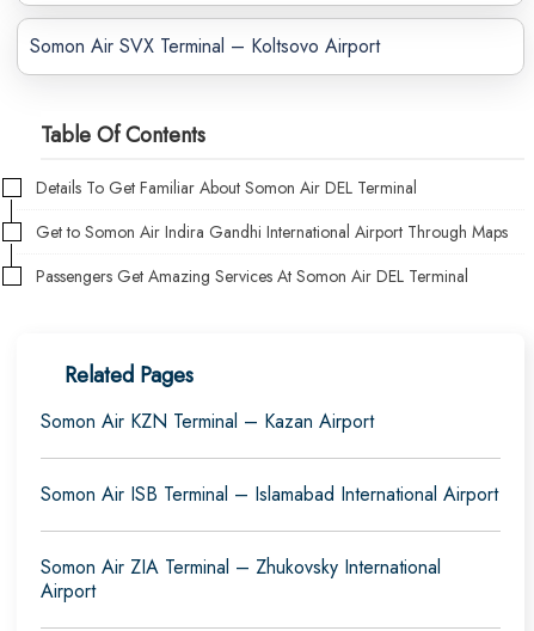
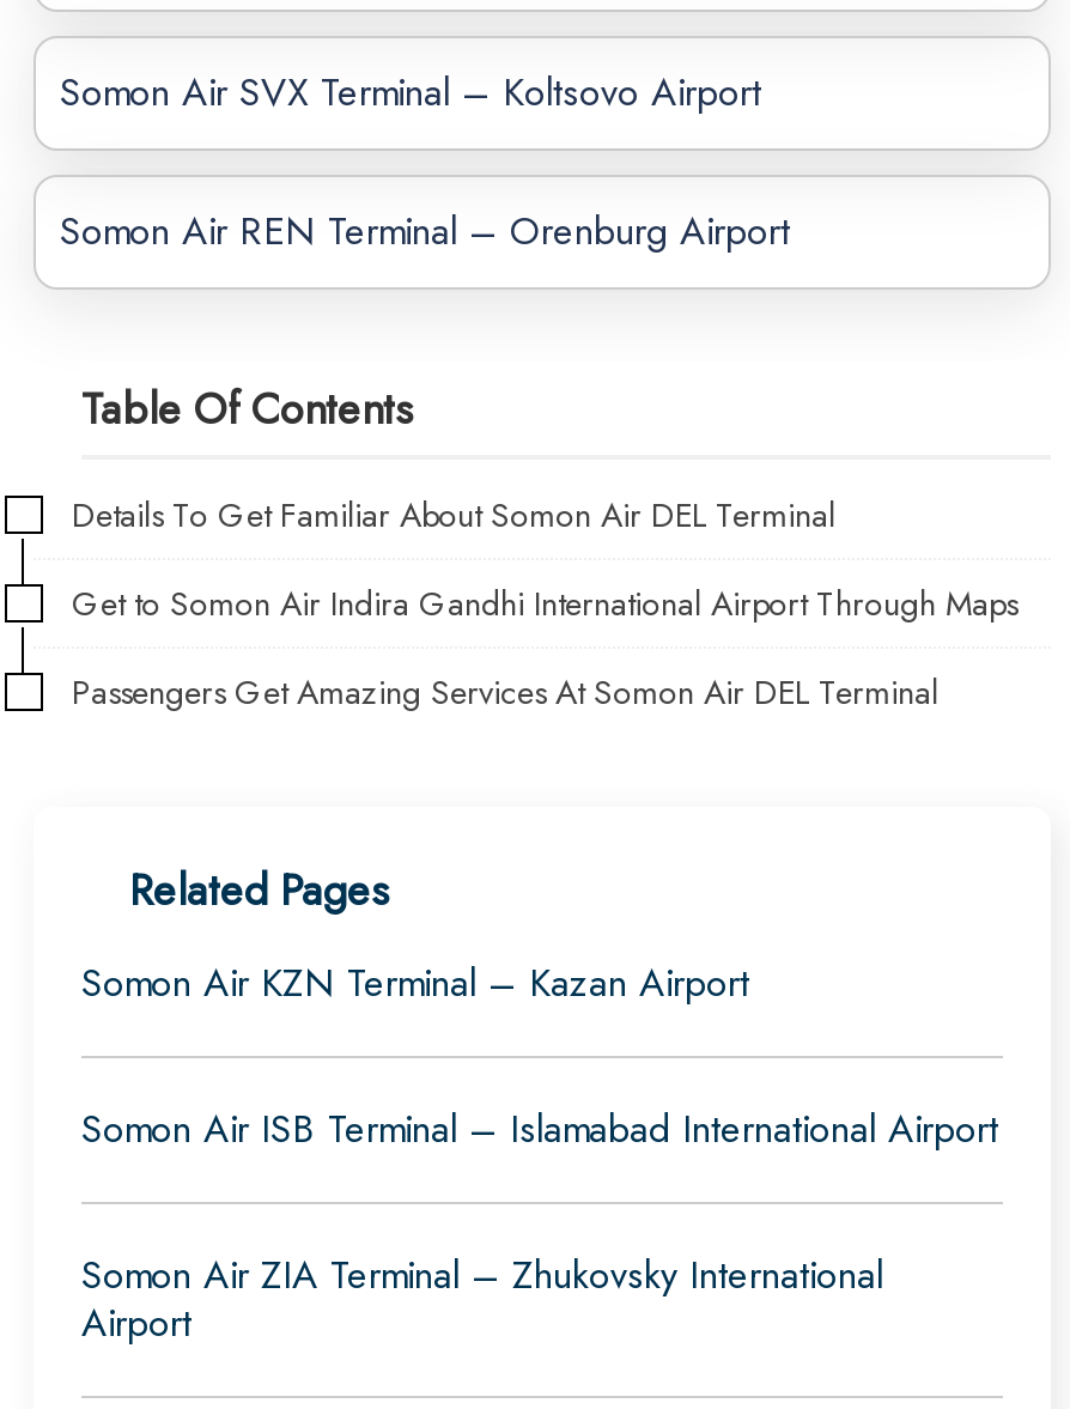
none -> [60,204,790,260] Somon Air REN Terminal – Orenburg Airport

